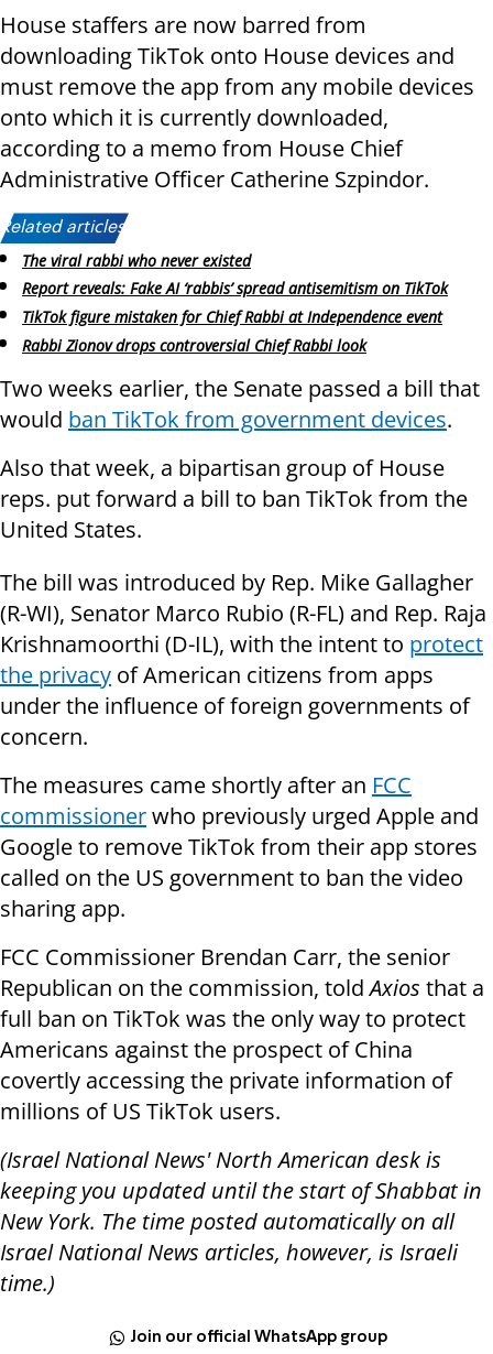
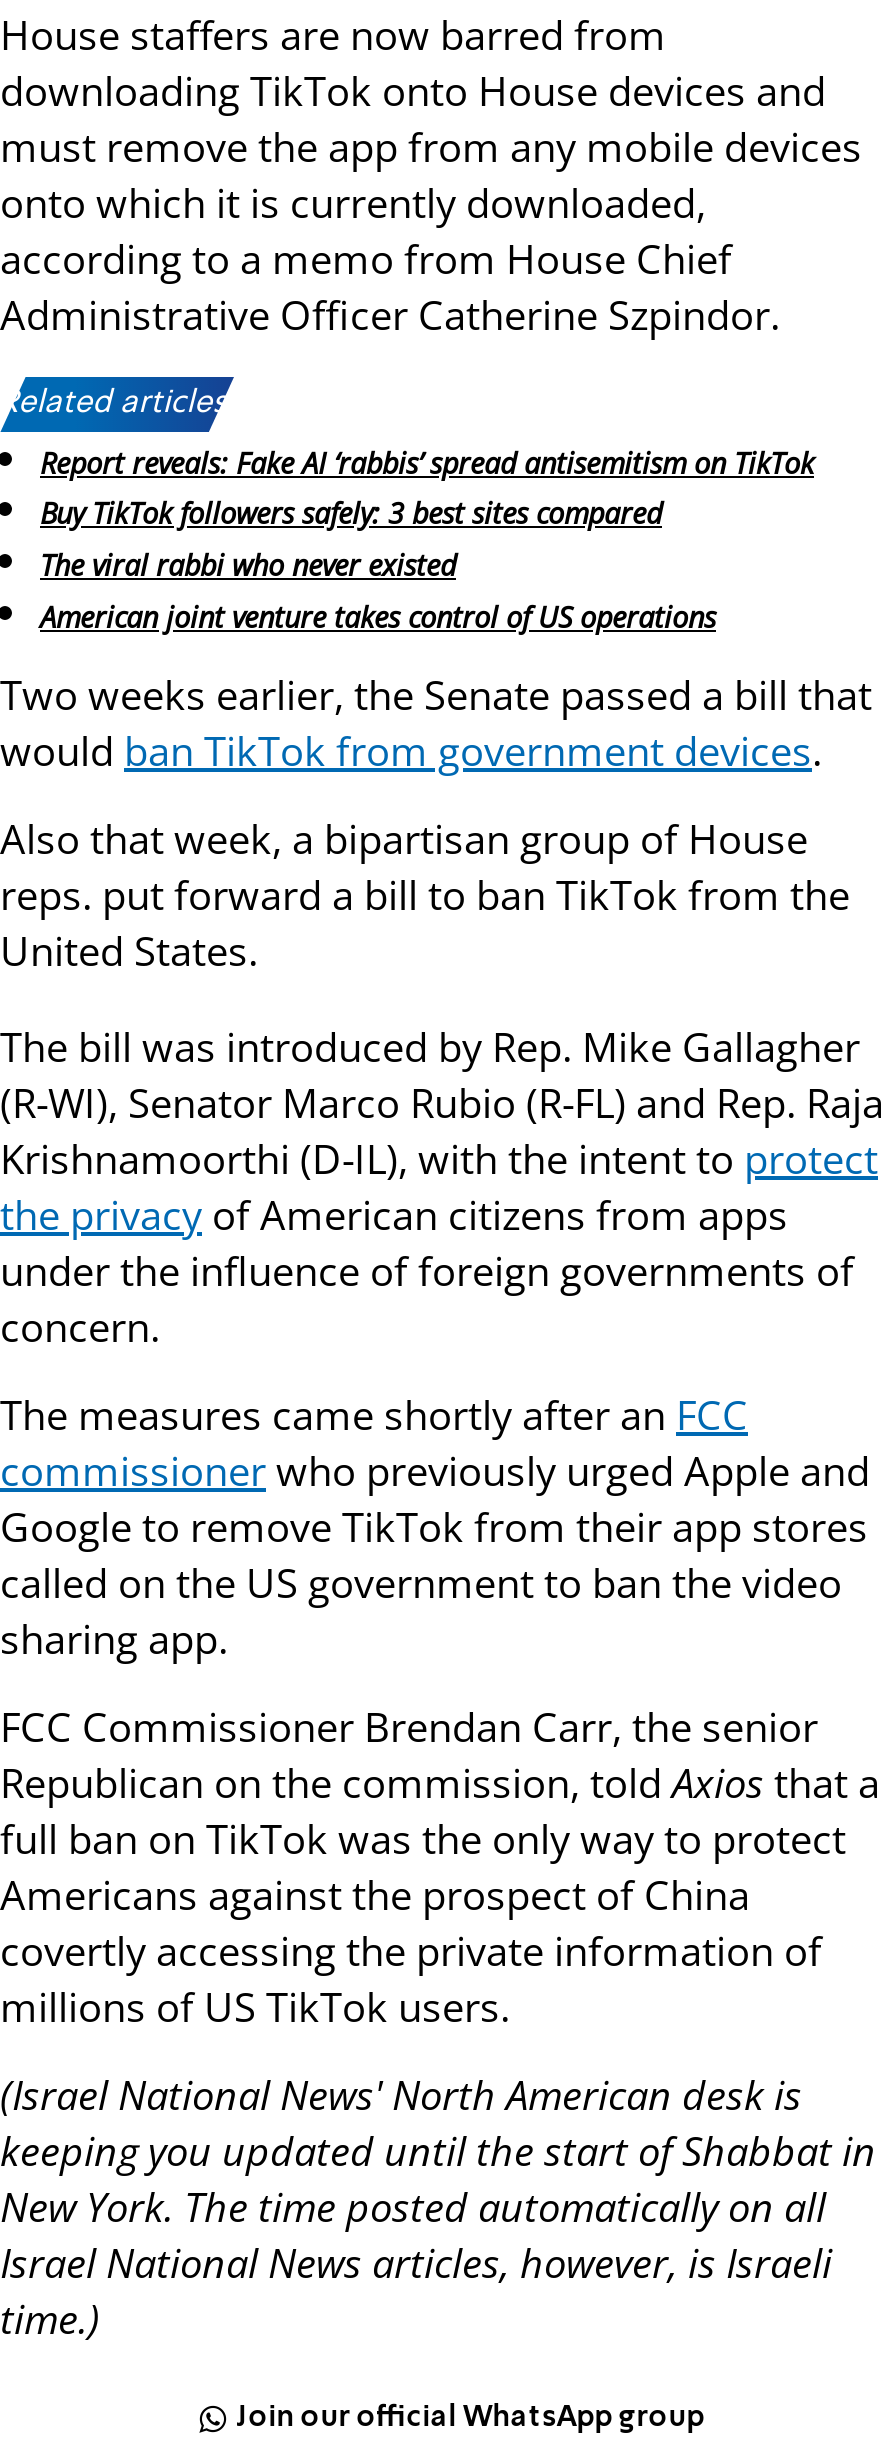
none -> [40,495,662,533] Buy TikTok followers safely: 3 best sites compared
moved [22,250,251,271] -> [40,546,456,584]: The viral rabbi who never existed
moved [22,278,448,299] -> [40,443,814,481]: Report reveals: Fake AI ‘rabbis’ spread antisemitism on TikTok
[22,306,442,356] TikTok figure mistaken for Chief Rabbi at Independence event | Rabbi Zionov drops controversial Chief Rabbi look -> [40,598,716,636] American joint venture takes control of US operations

